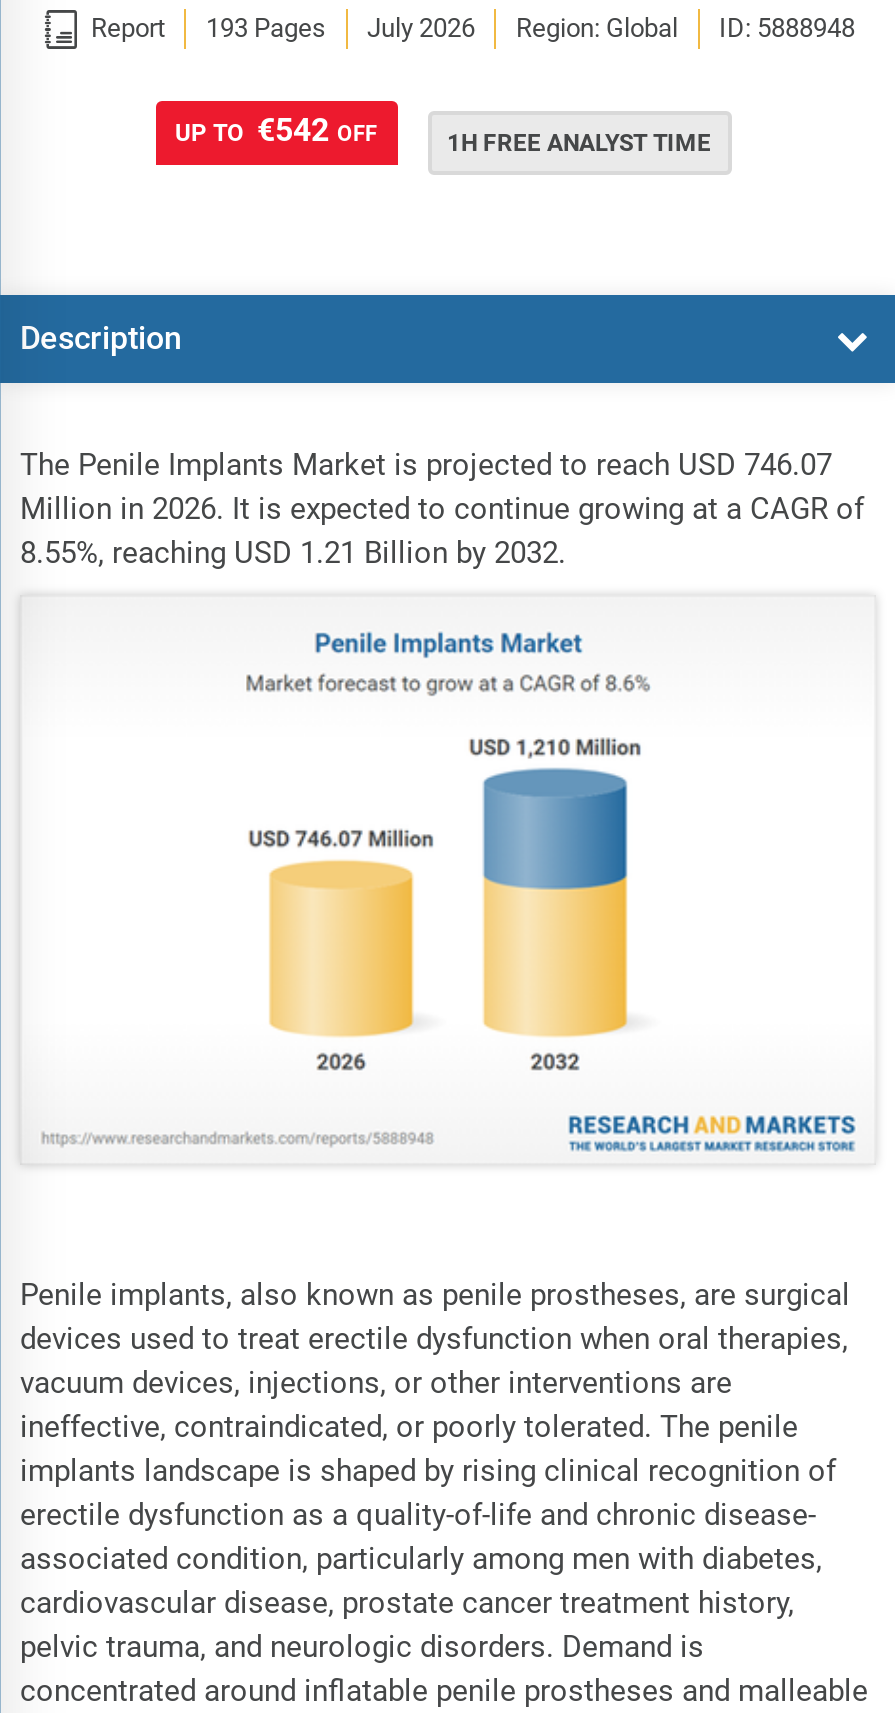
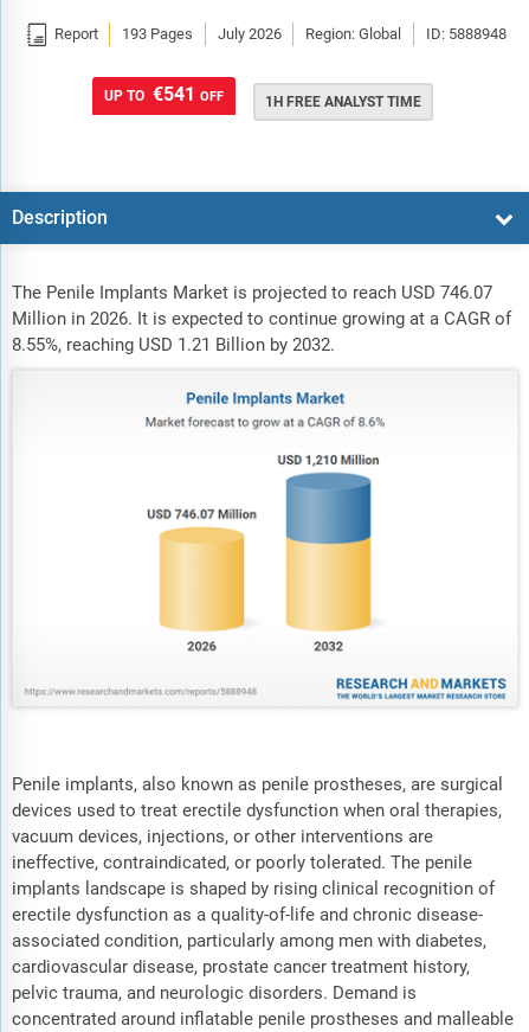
[175,110,377,148] UP TO €542 OFF -> [104,83,223,105] UP TO €541 OFF

